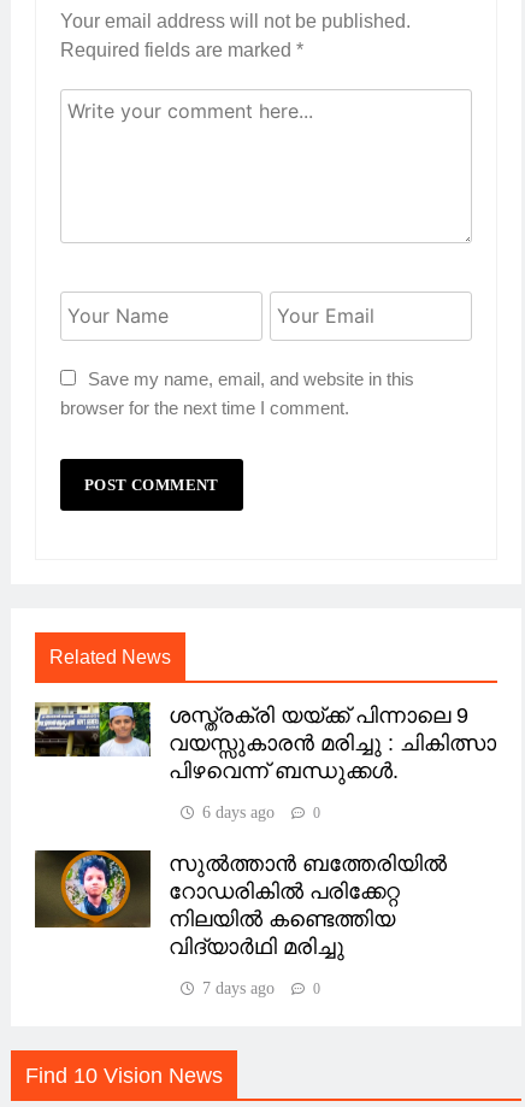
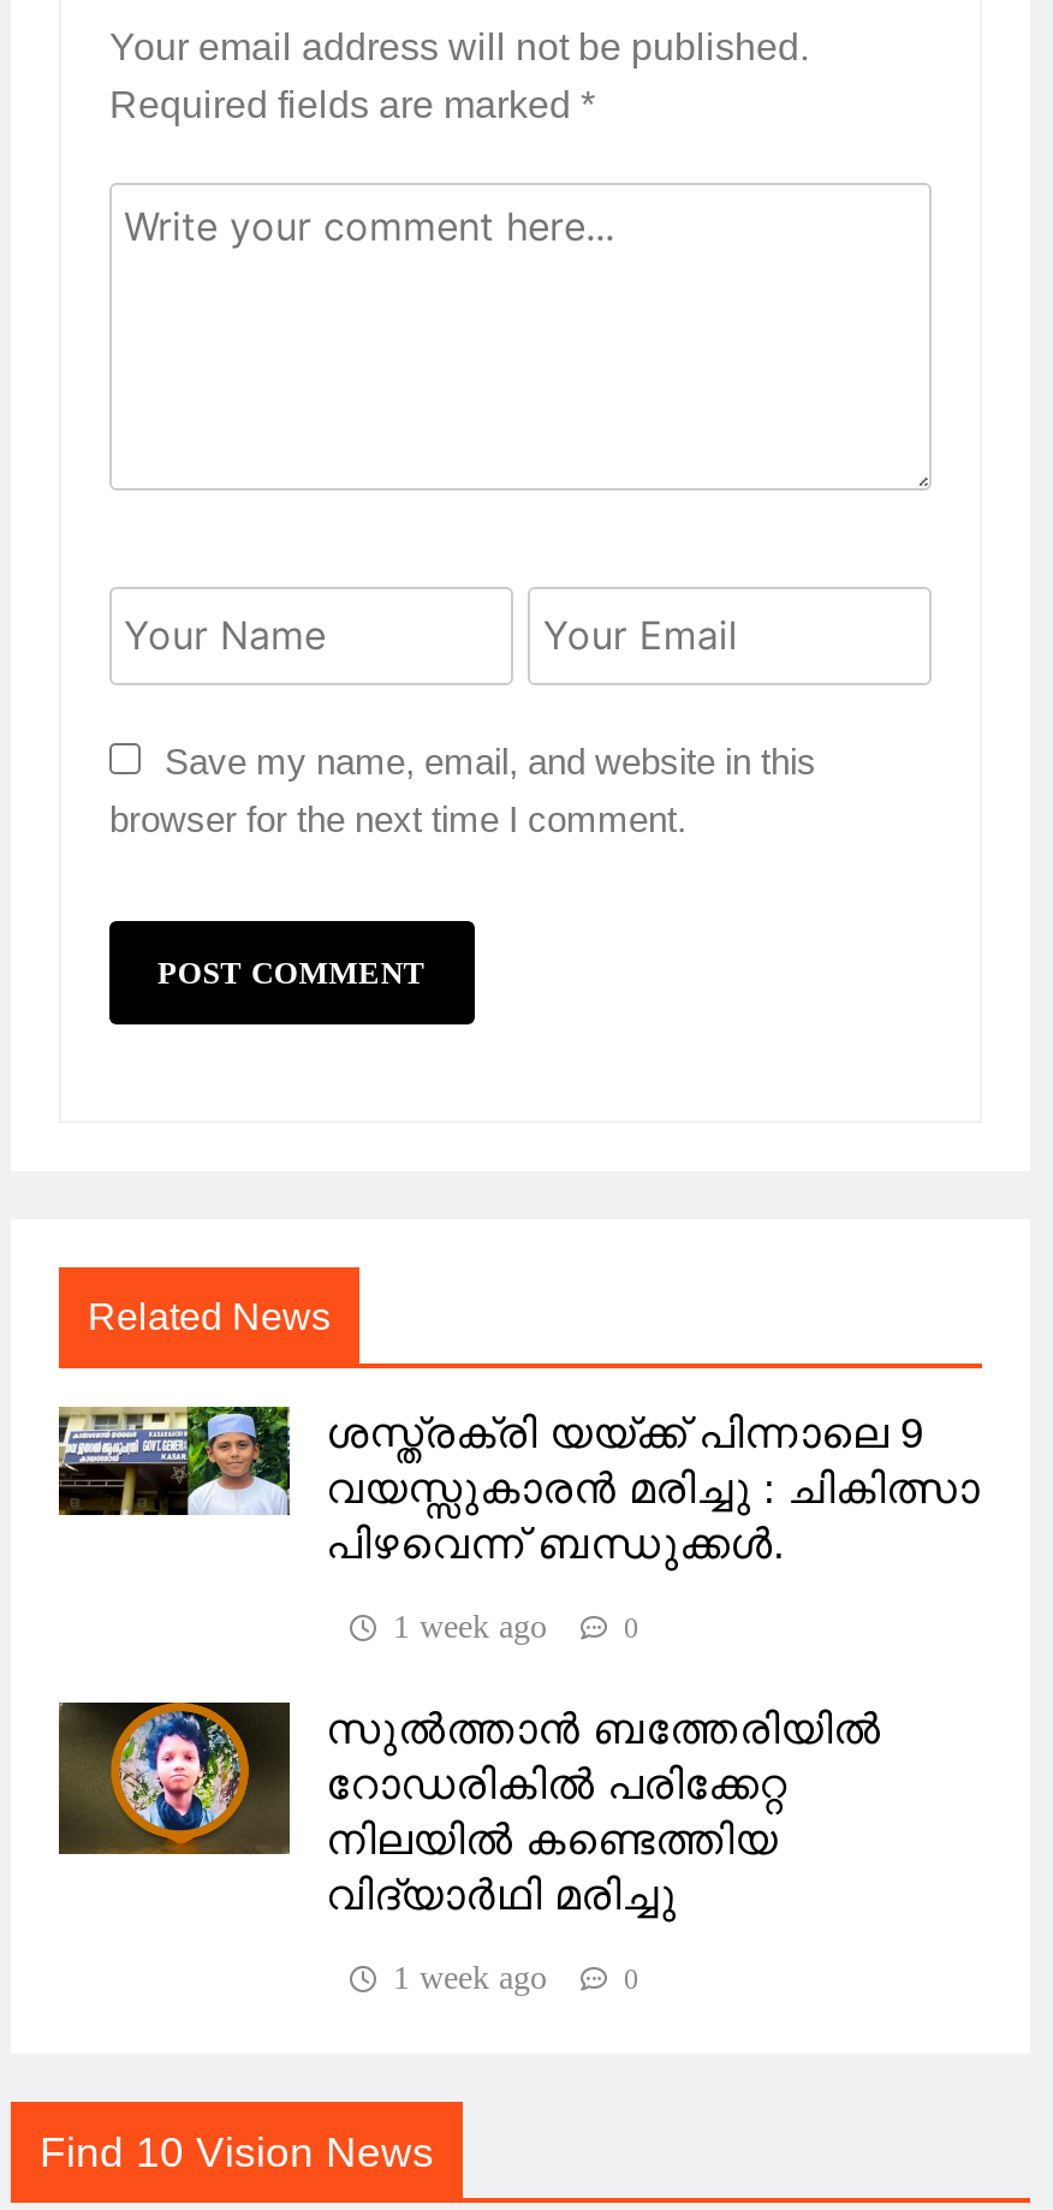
[202,803,275,821] 6 days ago -> [393,1608,547,1644] 1 week ago
[202,979,275,997] 7 days ago -> [393,1959,547,1995] 1 week ago

